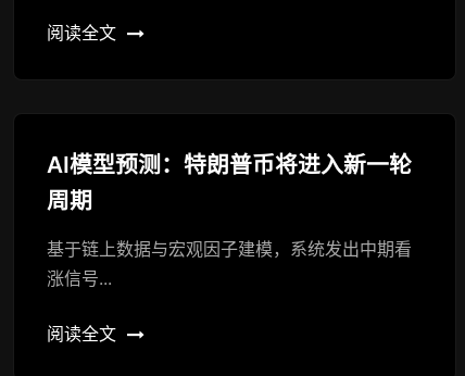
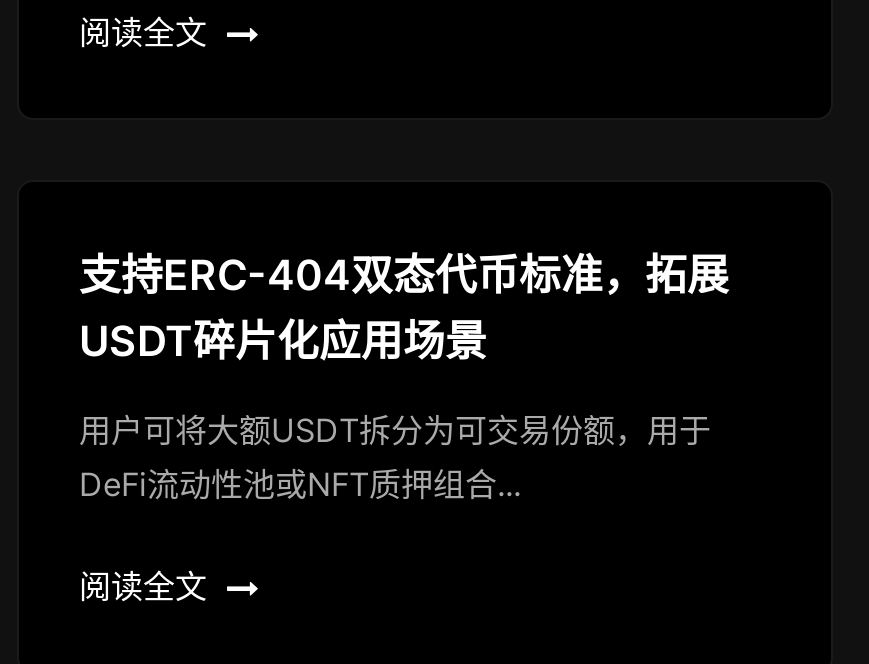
[47,151,412,214] AI模型预测：特朗普币将进入新一轮 | 周期 -> [79,250,729,366] 支持ERC-404双态代币标准，拓展 | USDT碎片化应用场景
[47,238,412,289] 基于链上数据与宏观因子建模，系统发出中期看 | 涨信号... -> [79,410,711,504] 用户可将大额USDT拆分为可交易份额，用于 | DeFi流动性池或NFT质押组合...

